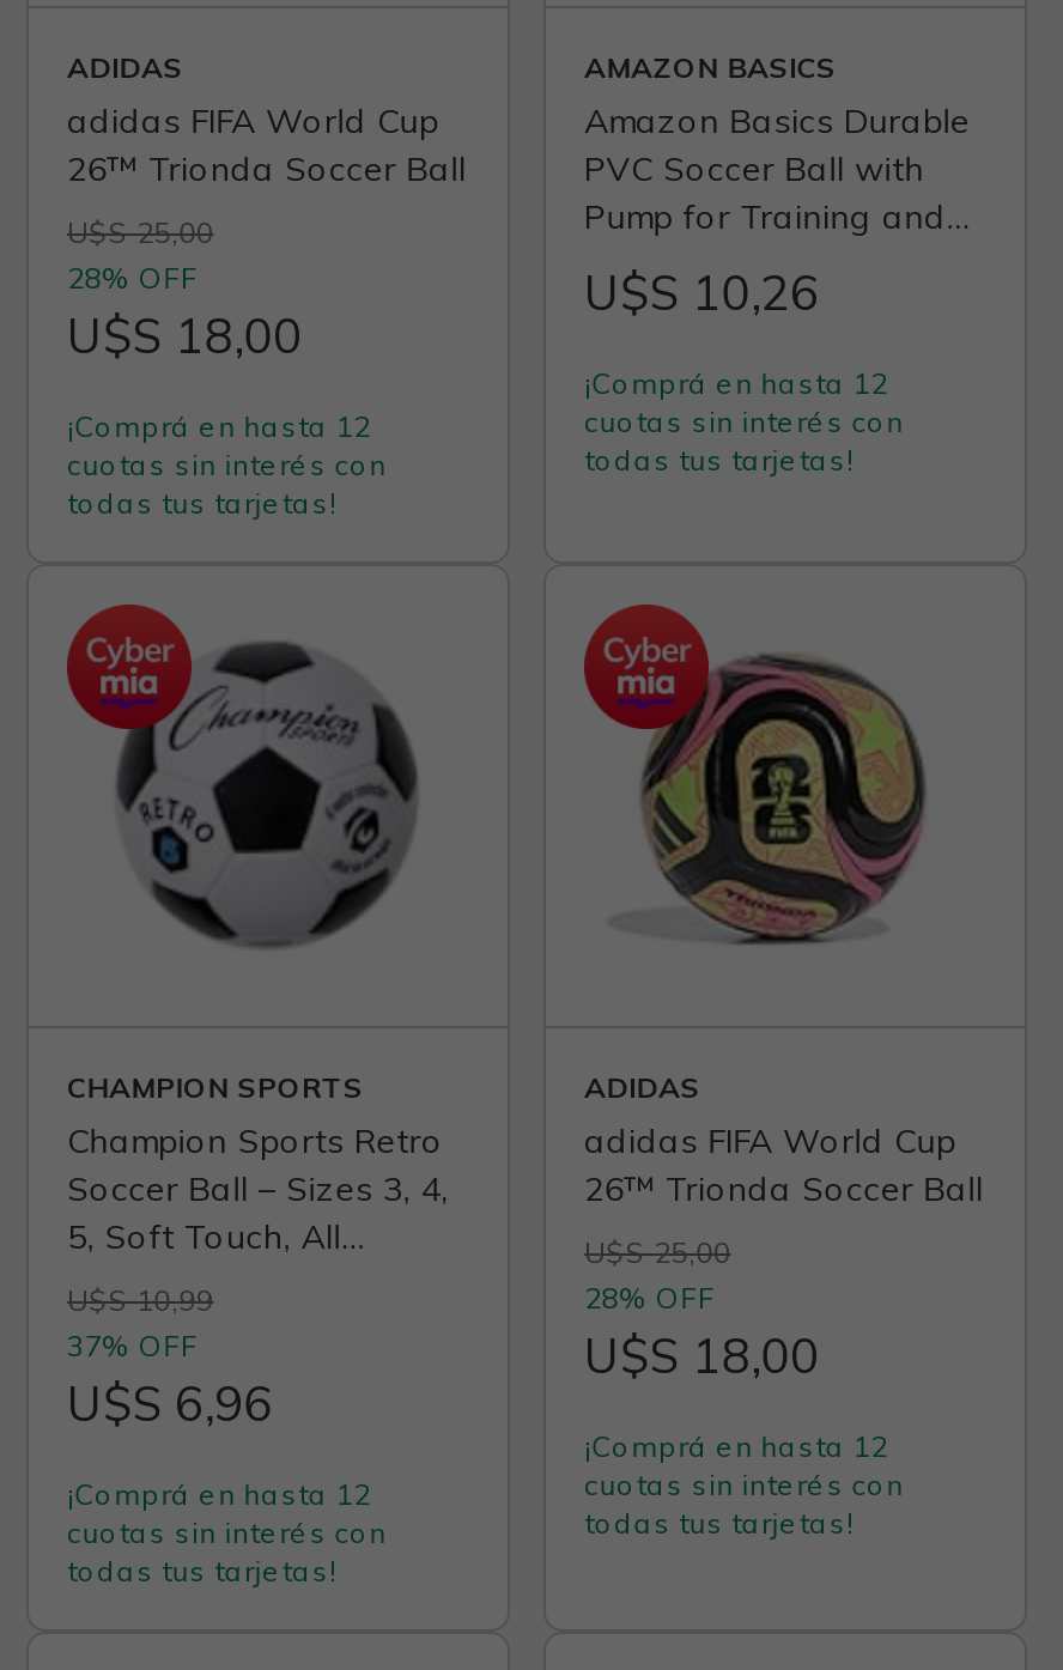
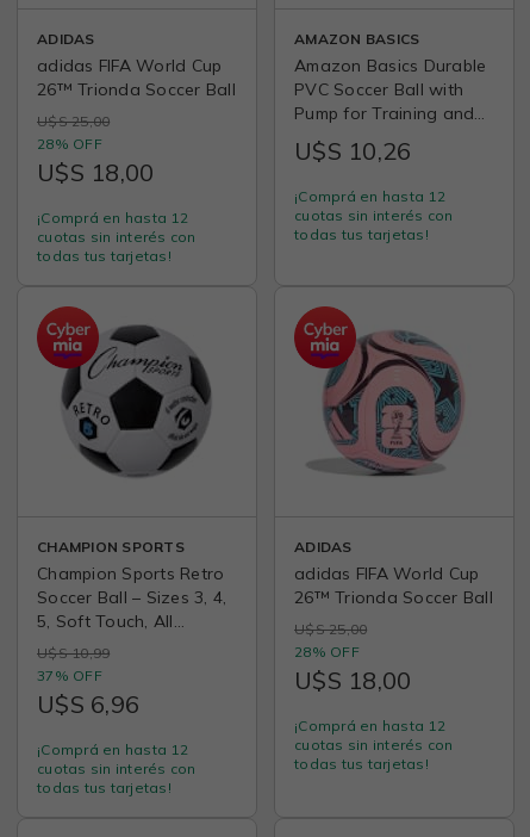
[642,652,927,935] [image] -> [323,331,463,475] [image]

